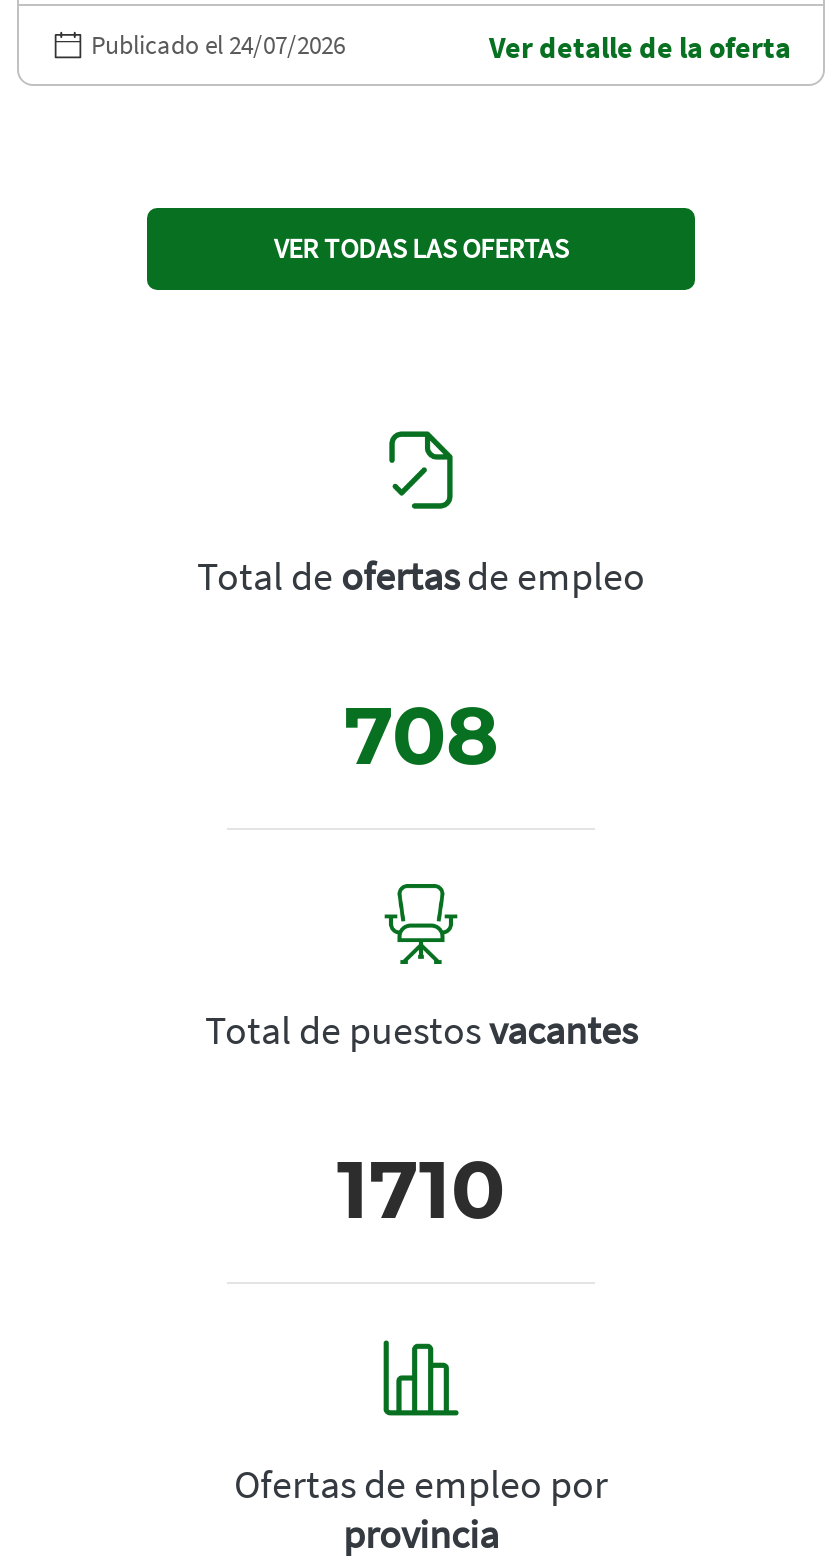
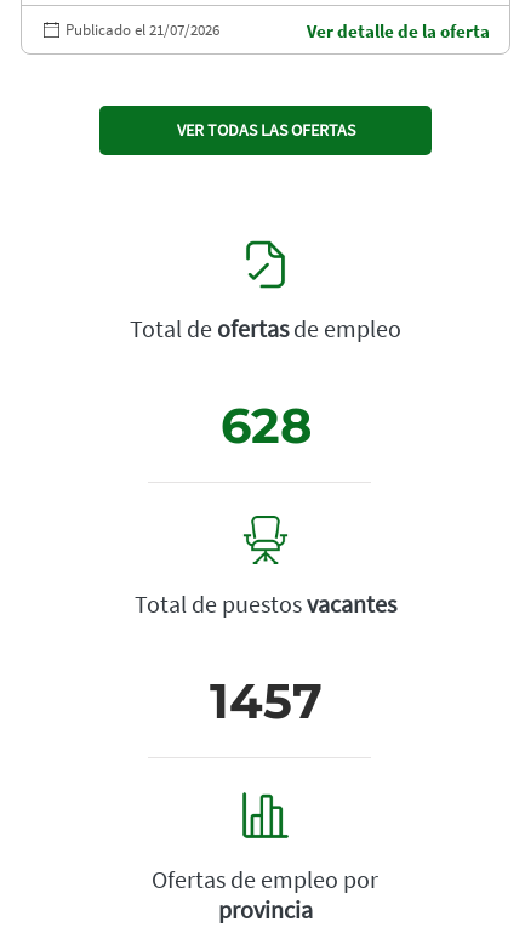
[91,28,345,62] Publicado el 24/07/2026 -> [65,19,219,40] Publicado el 21/07/2026
[344,686,498,784] 708 -> [220,395,311,455] 628
[337,1140,505,1238] 1710 -> [209,671,322,730] 1457

